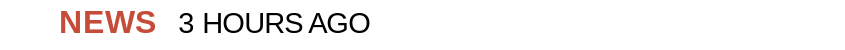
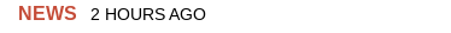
[59,6,370,40] NEWS 3 HOURS AGO -> [18,4,206,24] NEWS 2 HOURS AGO

